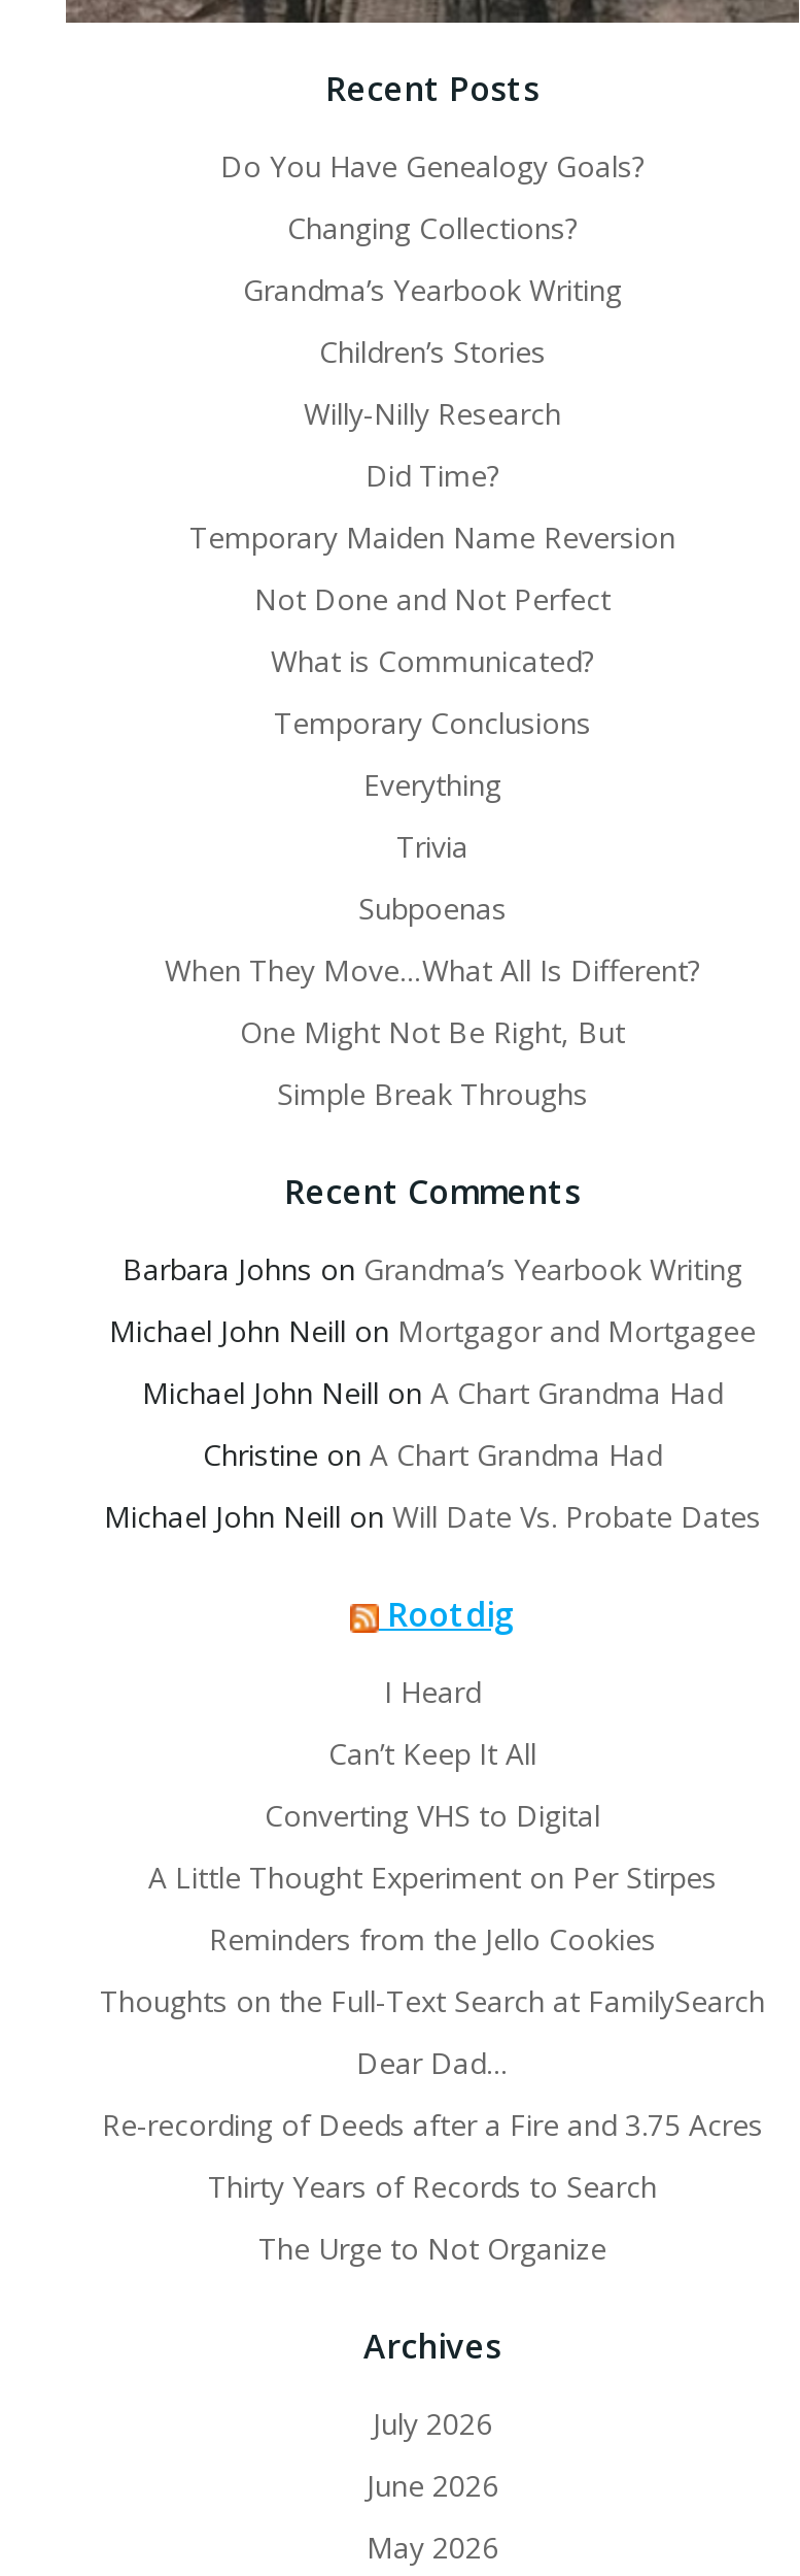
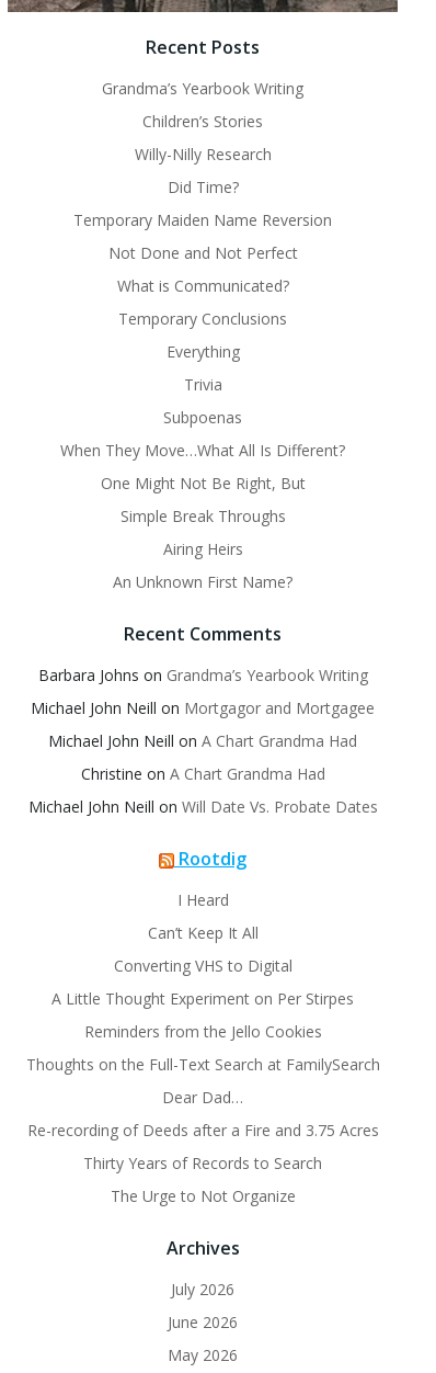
[220,147,645,248] Do You Have Genealogy Goals? | Changing Collections? -> none
moved [165,271,700,1114] -> [60,78,345,527]: Grandma’s Yearbook Writing | Children’s Stories | Willy-Nilly Research | ... | One Might Not Be Right, But | Simple Break Throughs
none -> [113,539,292,593] Airing Heirs | An Unknown First Name?

